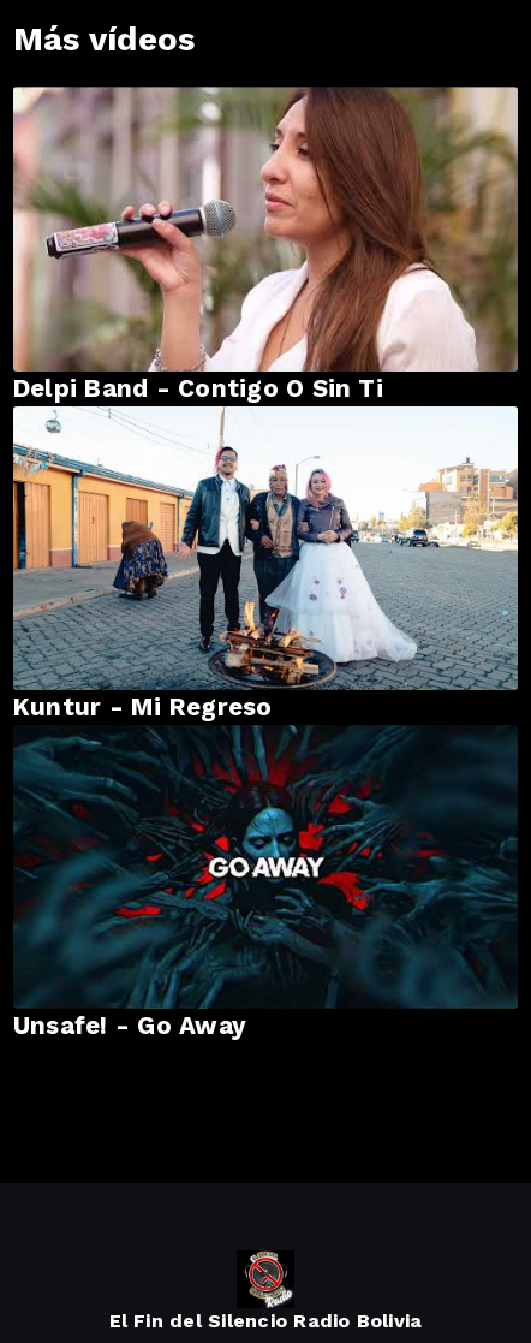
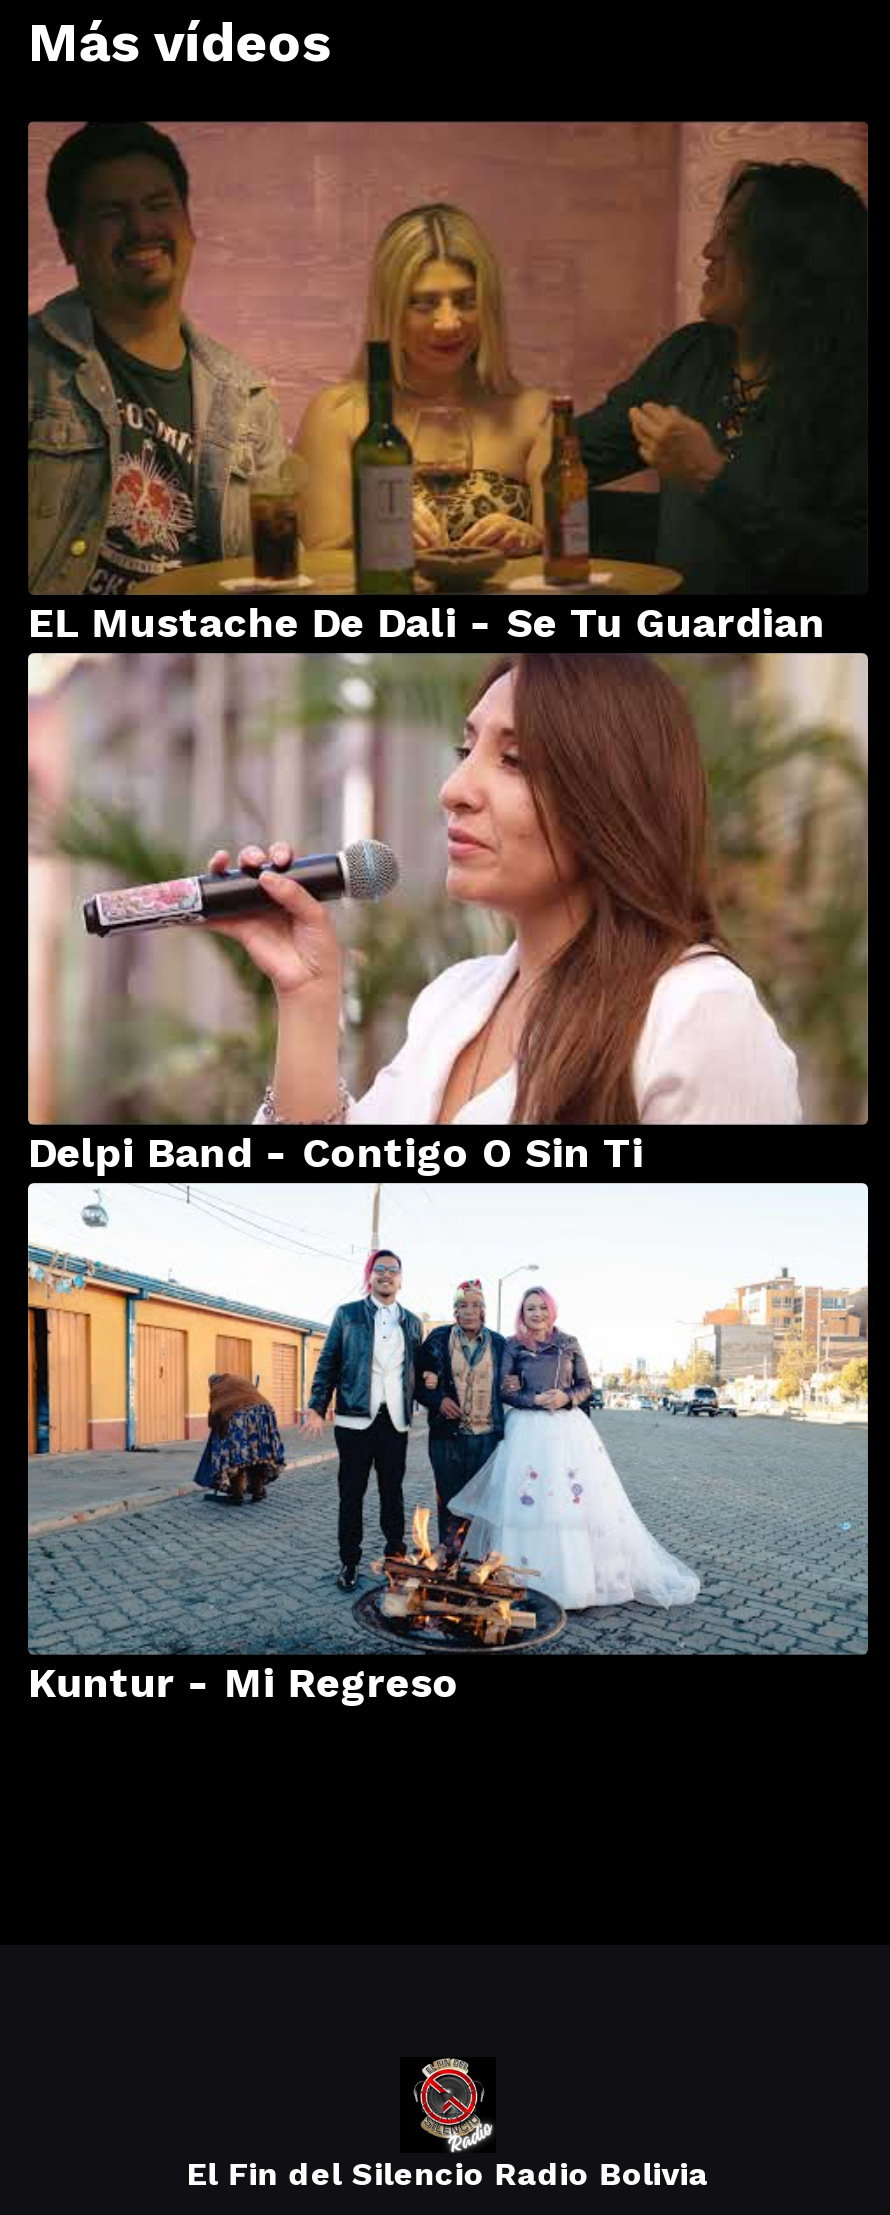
none -> [28,121,868,646] [image] | EL Mustache De Dali - Se Tu Guardian
moved [12,88,519,721] -> [26,653,870,1707]: [image] | Delpi Band - Contigo O Sin Ti | Kuntur - Mi Regreso
[13,725,518,1040] [image] | Unsafe! - Go Away -> none

